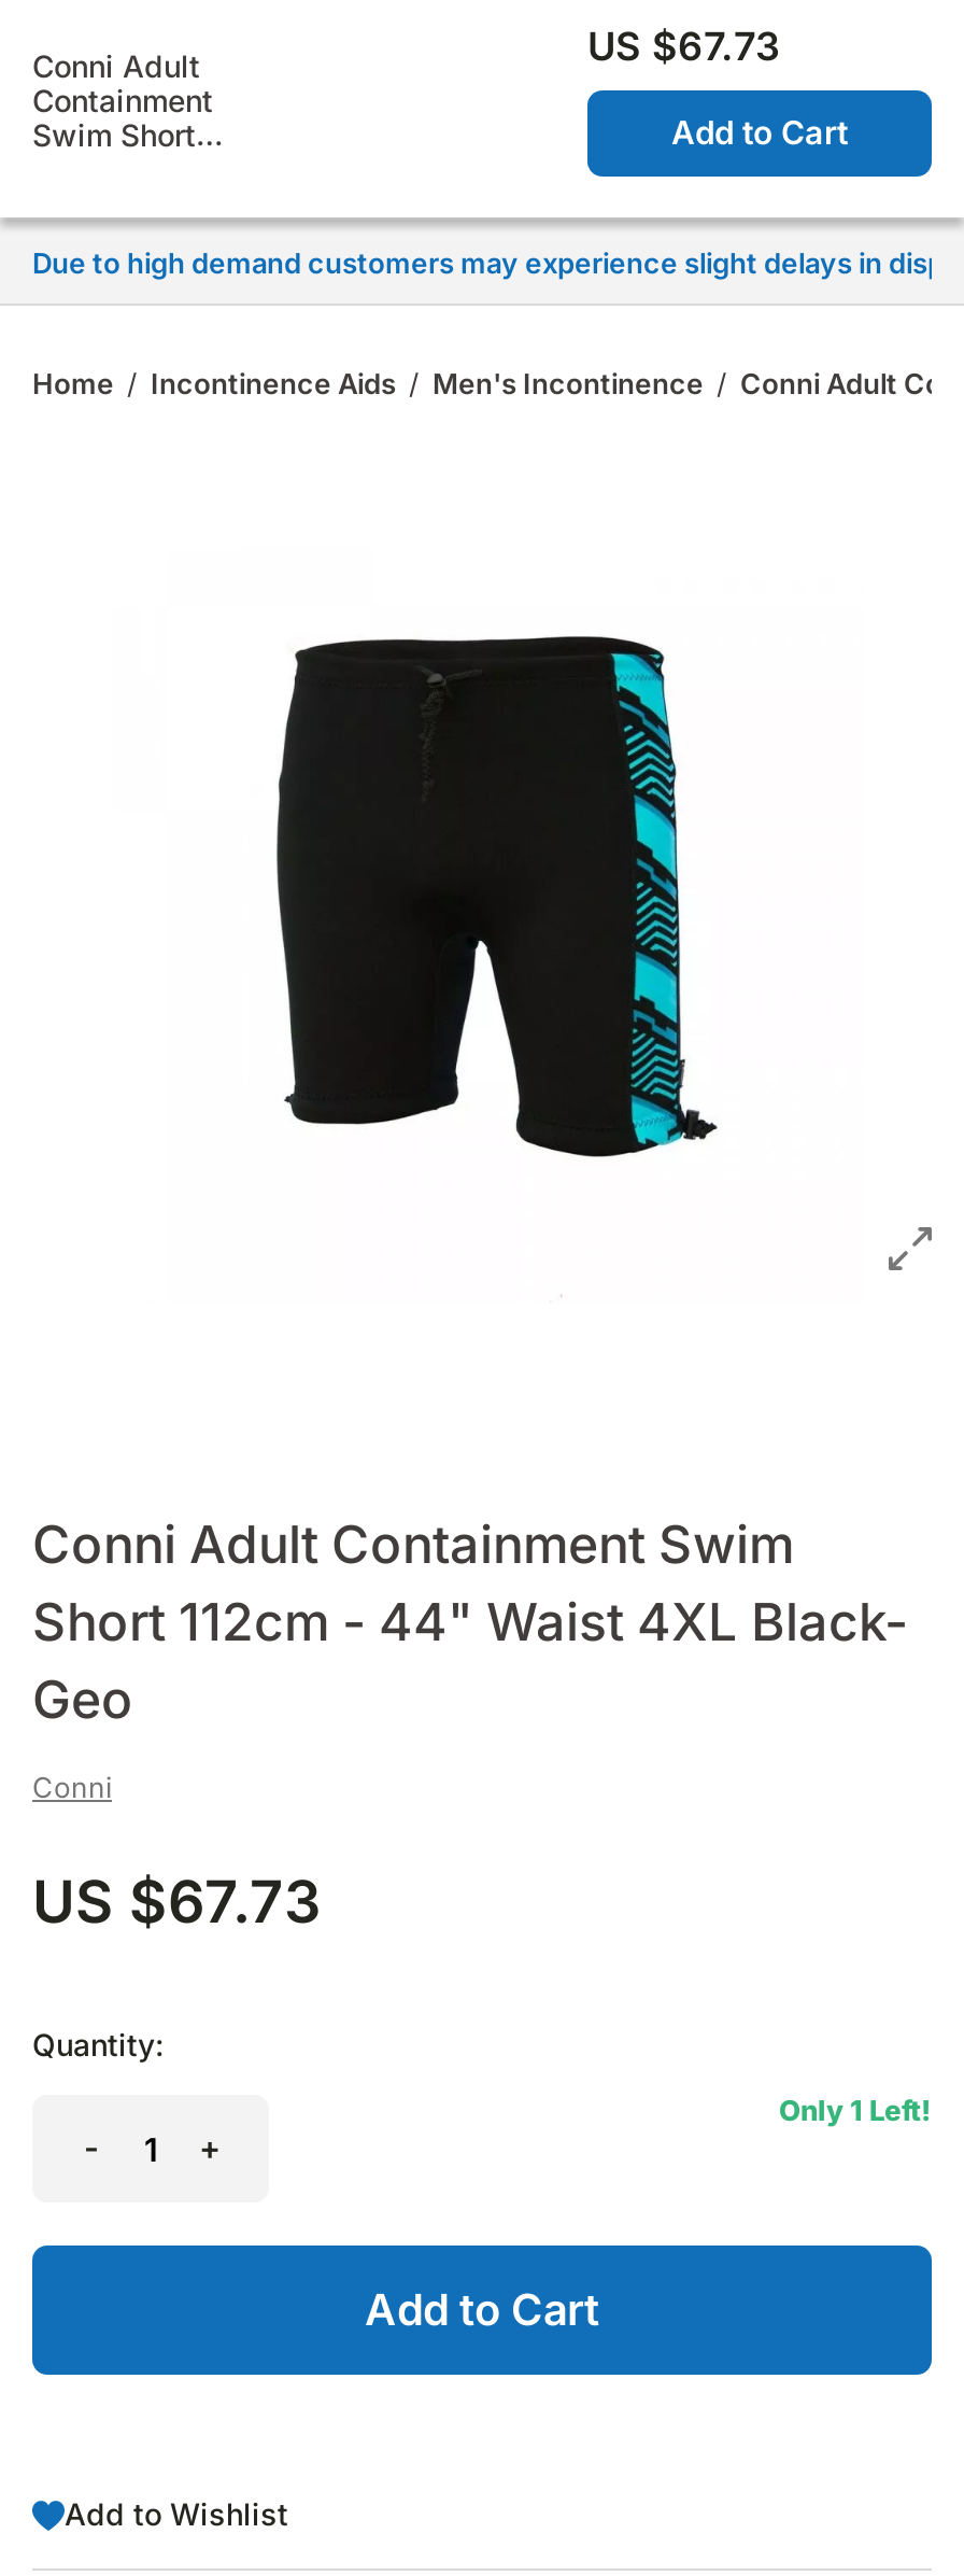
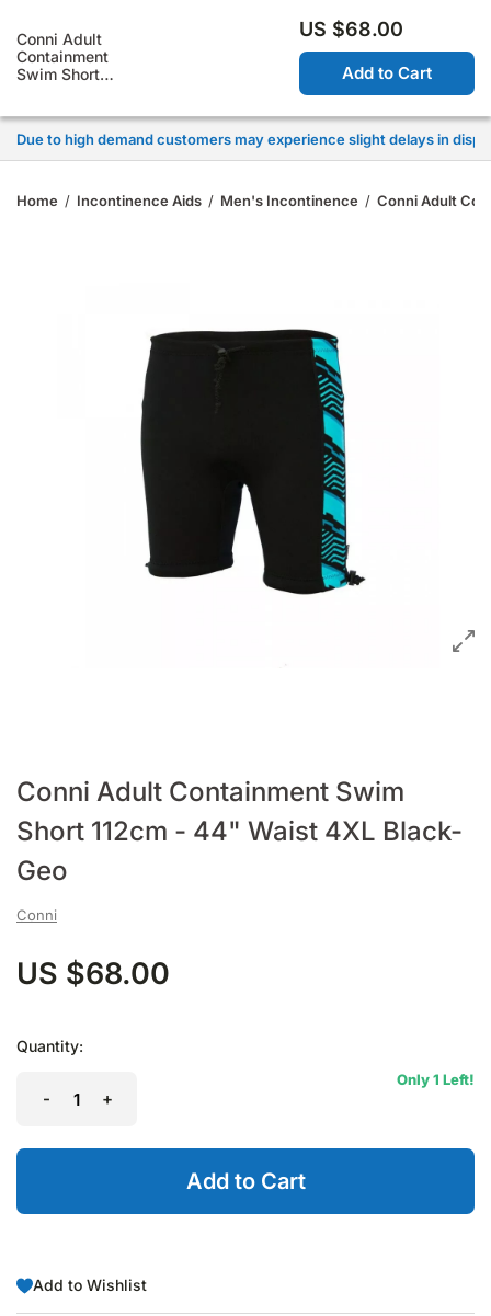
[587,24,779,69] US $67.73 -> [299,18,403,41] US $68.00
[32,1867,321,1938] US $67.73 -> [16,955,170,992] US $68.00

